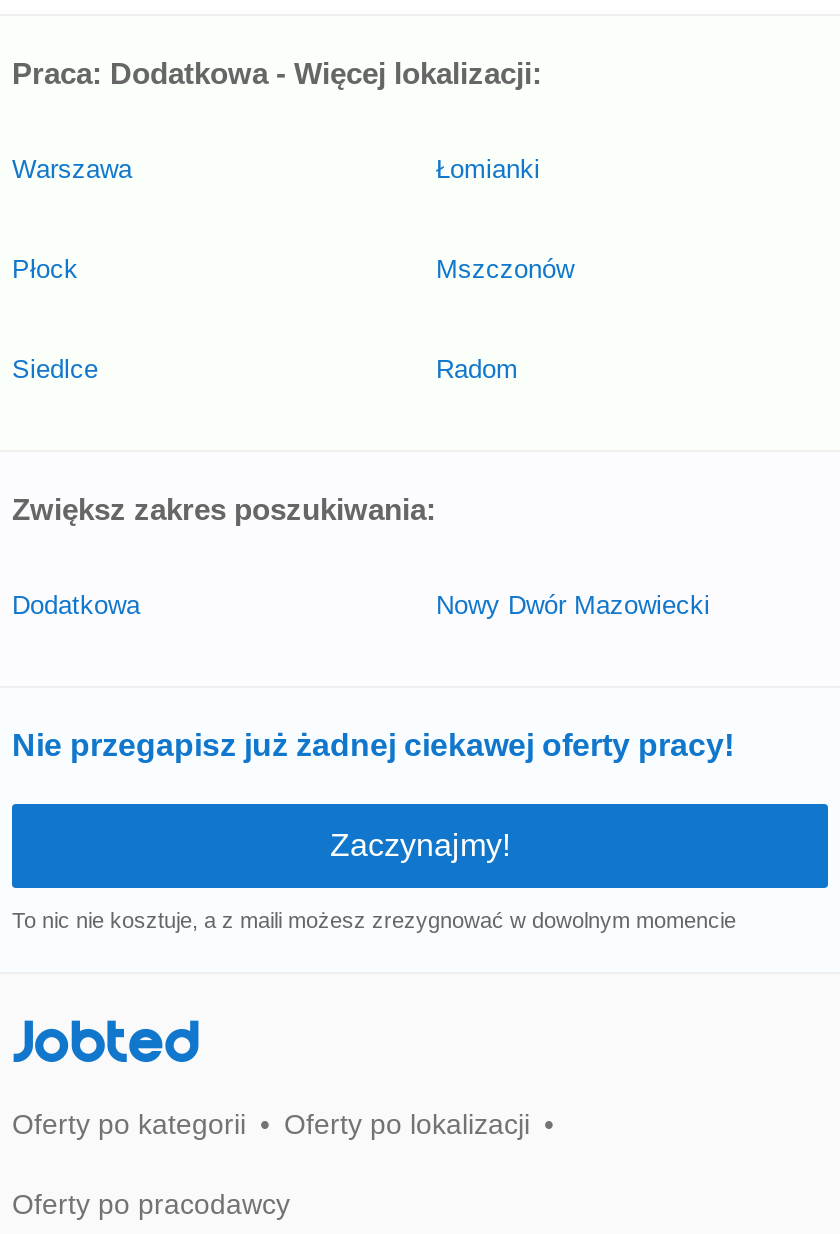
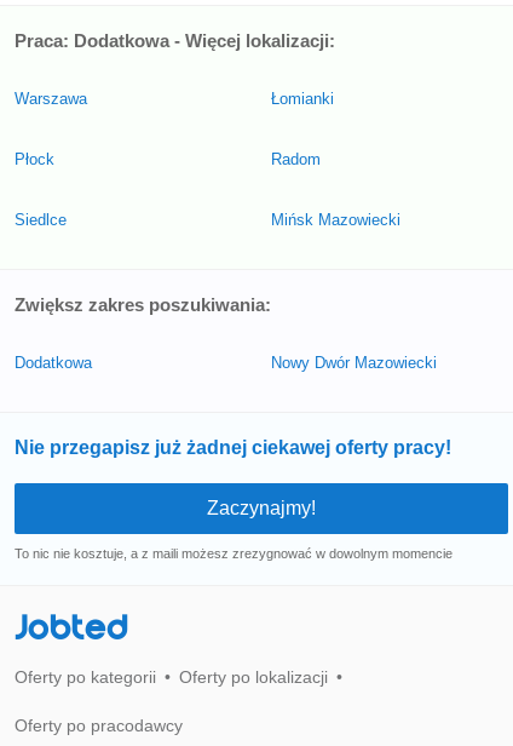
[436,254,574,284] Mszczonów -> none
moved [436,354,518,384] -> [271,150,321,168]: Radom
none -> [271,211,400,229] Mińsk Mazowiecki

